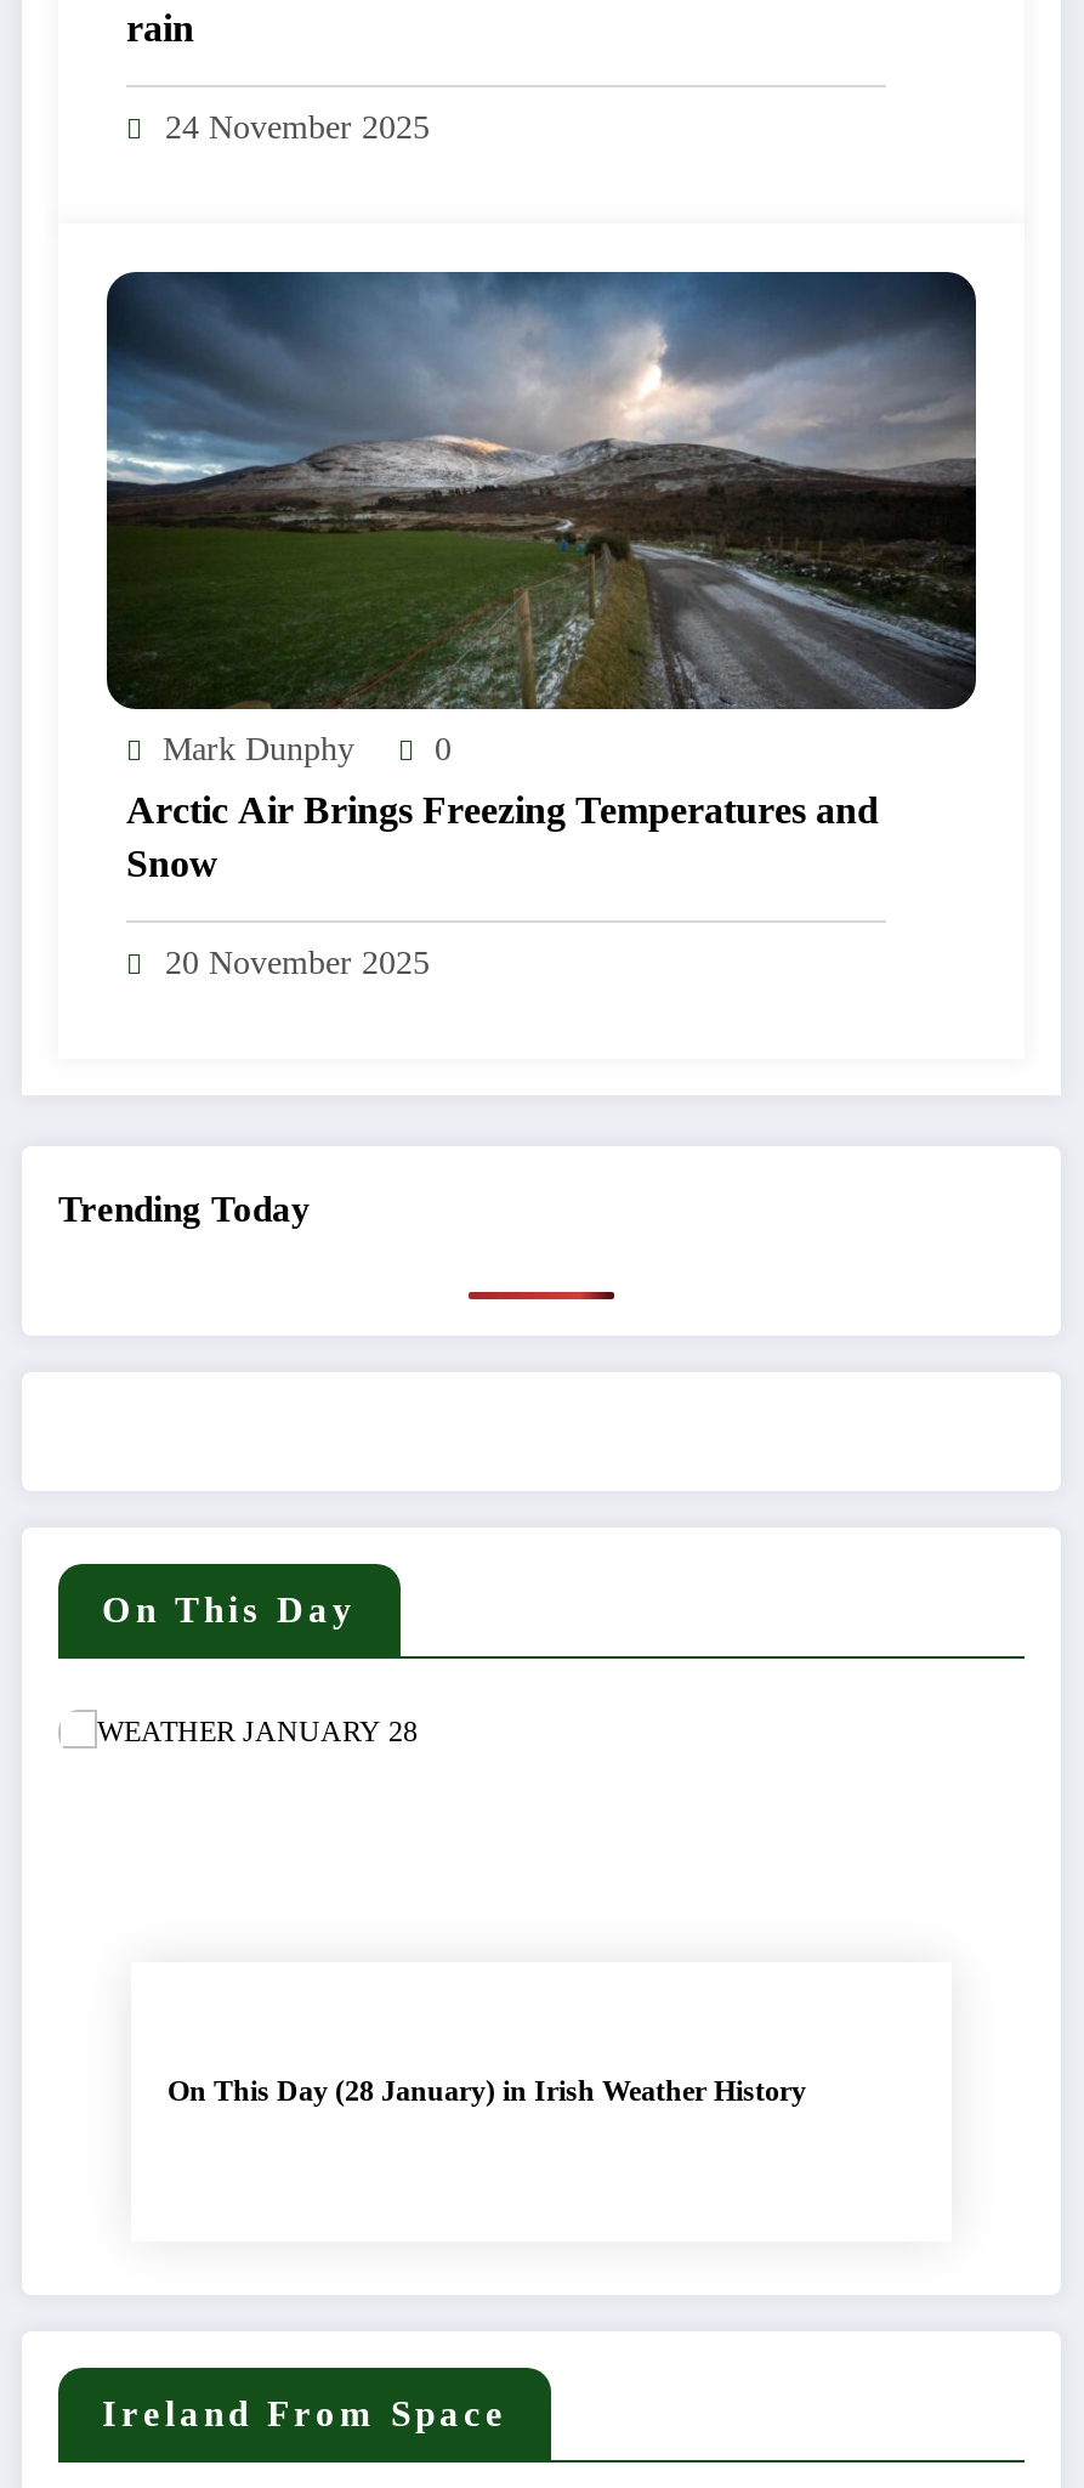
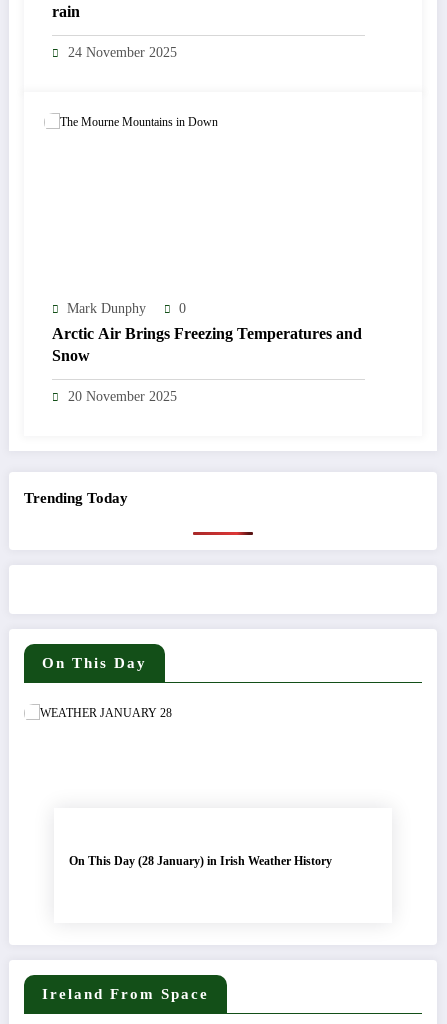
[104,270,978,712] [image] -> none

